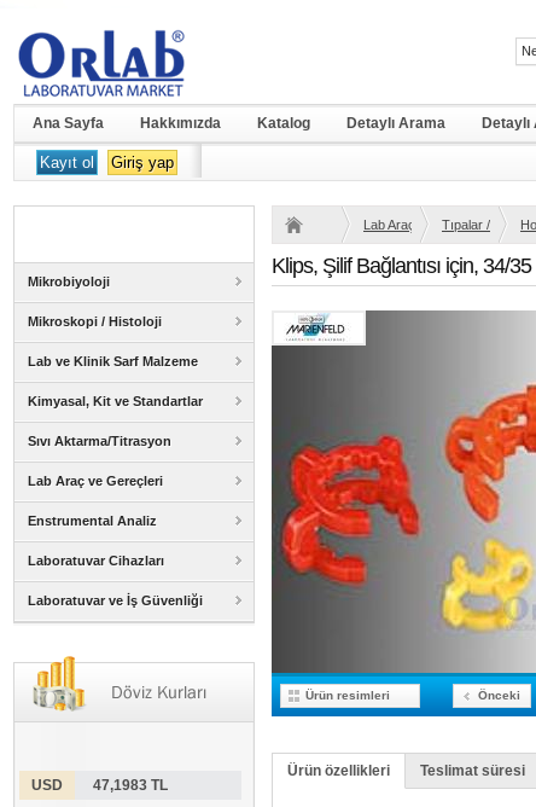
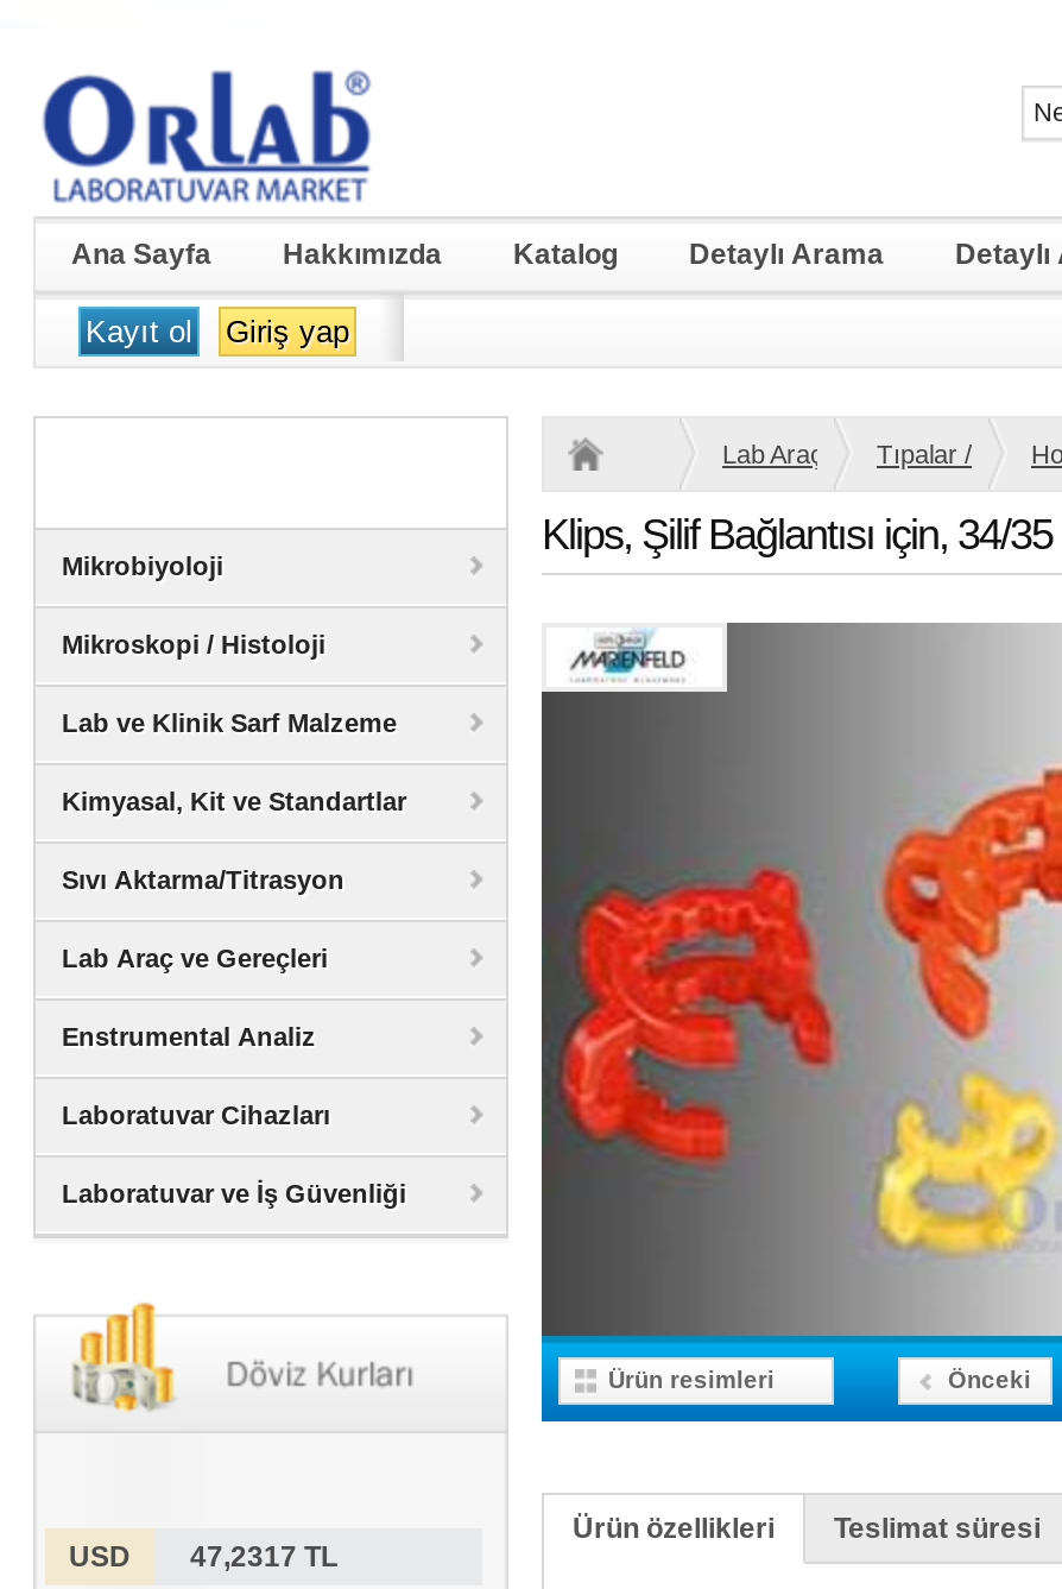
[31,777,168,794] USD 47,1983 TL -> [69,1540,337,1574] USD 47,2317 TL

